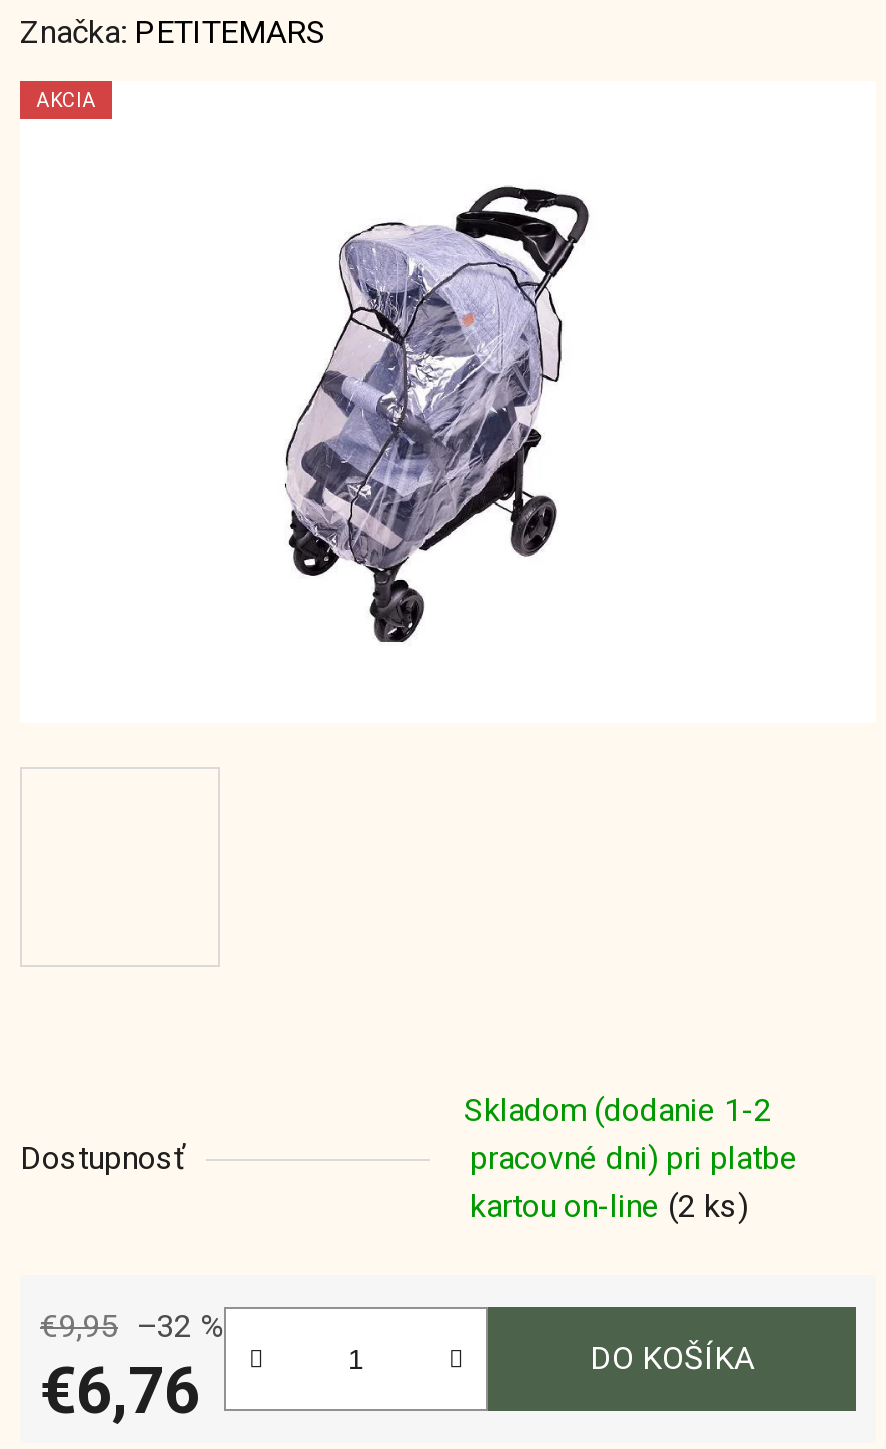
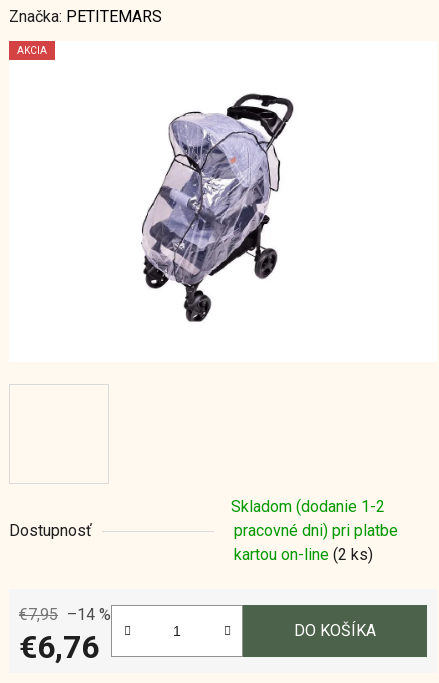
[40,1306,224,1344] €9,95 –32 % -> [19,605,111,624] €7,95 –14 %

